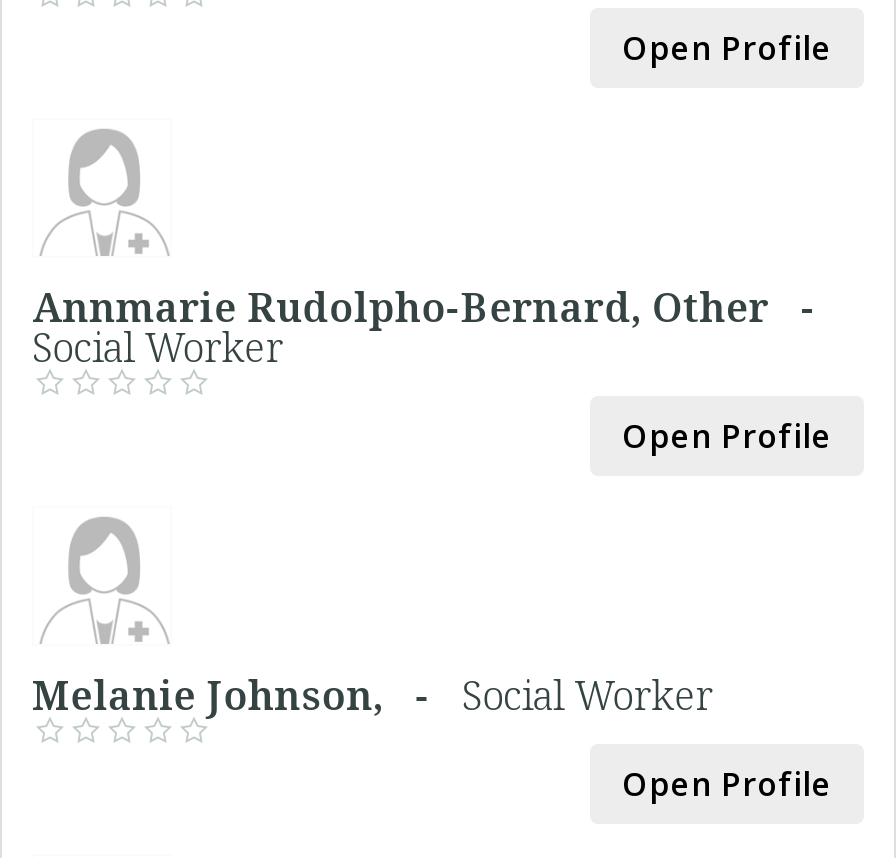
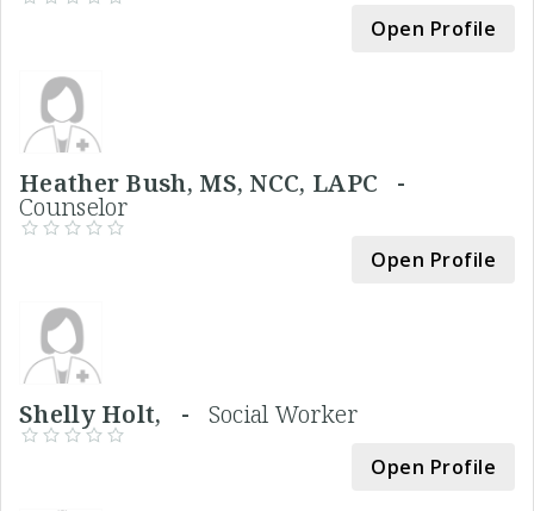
[32,279,837,373] Annmarie Rudolpho-Bernard, Other - | Social Worker -> [19,166,418,222] Heather Bush, MS, NCC, LAPC - | Counselor
[32,667,714,721] Melanie Johnson, - Social Worker -> [19,397,358,429] Shelly Holt, - Social Worker

